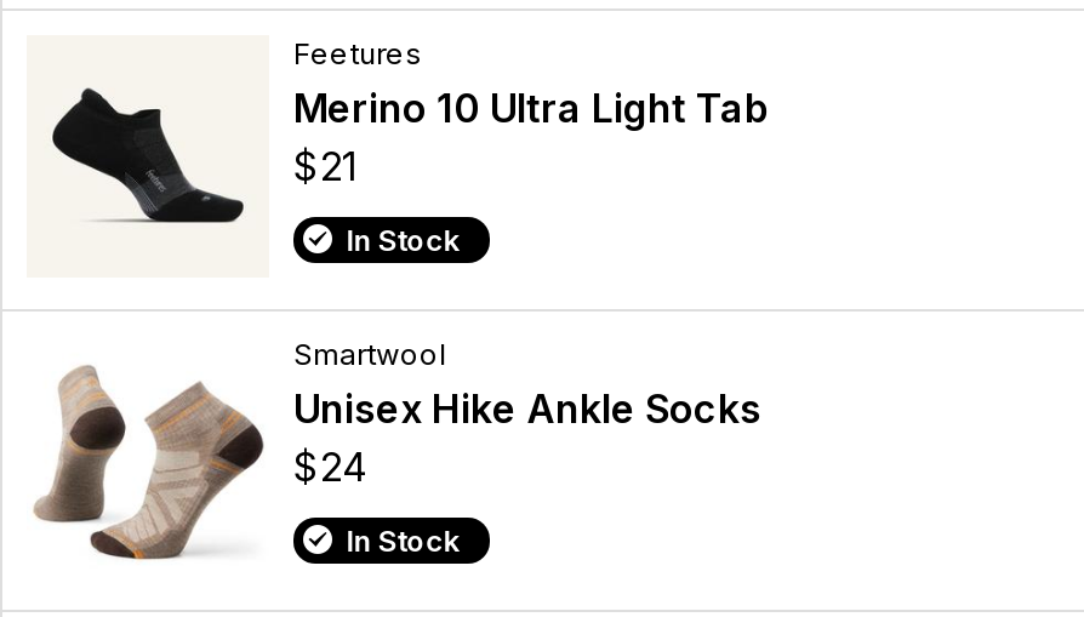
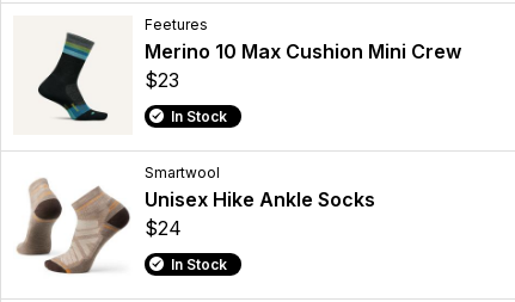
[51,72,769,248] [image] | Merino 10 Ultra Light Tab | $21 -> [26,32,461,122] [image] | Merino 10 Max Cushion Mini Crew | $23

